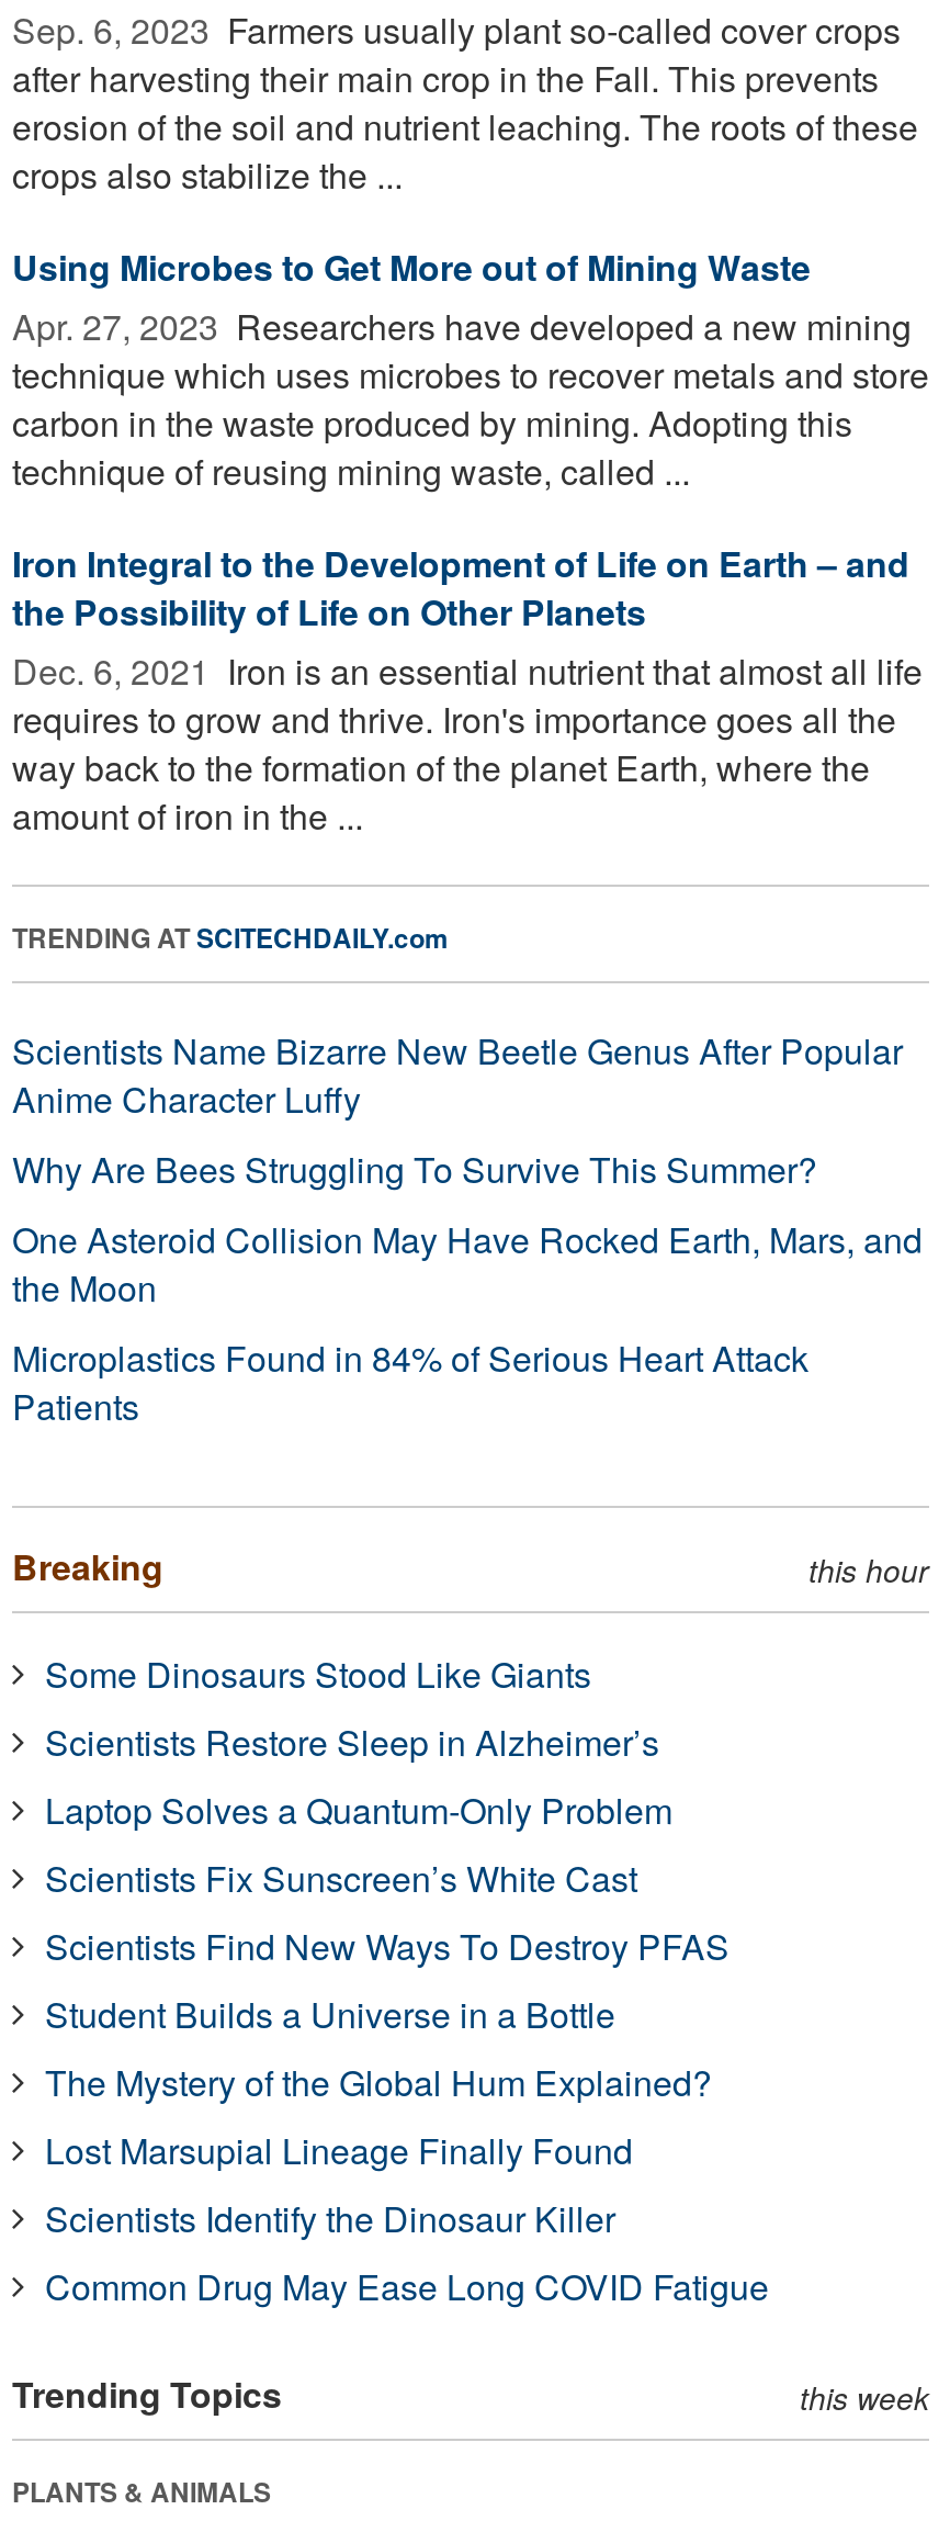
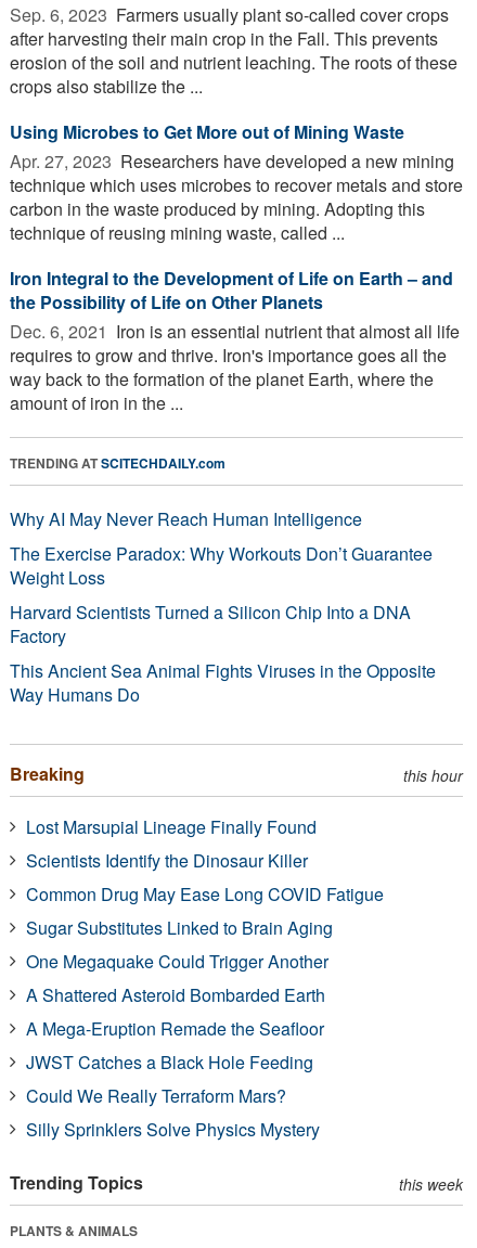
[12,1025,923,1431] Scientists Name Bizarre New Beetle Genus After Popular | Anime Character Luffy | Why Are Bees Struggling To Survive This Summer? | One Asteroid Collision May Have Rocked Earth, Mars, and | the Moon | Microplastics Found in 84% of Serious Heart Attack | Patients -> [10,506,436,707] Why AI May Never Reach Human Intelligence | The Exercise Paradox: Why Workouts Don’t Guarantee | Weight Loss | Harvard Scientists Turned a Silicon Chip Into a DNA | Factory | This Ancient Sea Animal Fights Viruses in the Opposite | Way Humans Do
[45,1648,730,2107] Some Dinosaurs Stood Like Giants | Scientists Restore Sleep in Alzheimer’s | Laptop Solves a Quantum-Only Problem | Scientists Fix Sunscreen’s White Cast | Scientists Find New Ways To Destroy PFAS | Student Builds a Universe in a Bottle | The Mystery of the Global Hum Explained? -> none
moved [45,2124,769,2311] -> [26,814,384,906]: Lost Marsupial Lineage Finally Found | Scientists Identify the Dinosaur Killer | Common Drug May Ease Long COVID Fatigue
none -> [26,915,333,1142] Sugar Substitutes Linked to Brain Aging | One Megaquake Could Trigger Another | A Shattered Asteroid Bombarded Earth | A Mega-Eruption Remade the Seafloor | JWST Catches a Black Hole Feeding | Could We Really Terraform Mars? | Silly Sprinklers Solve Physics Mystery

